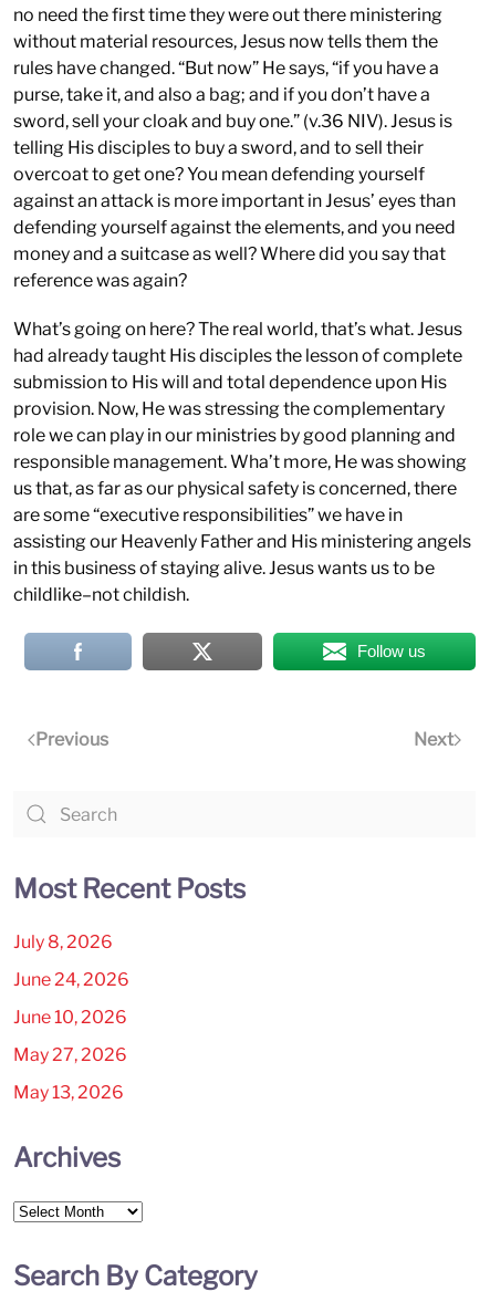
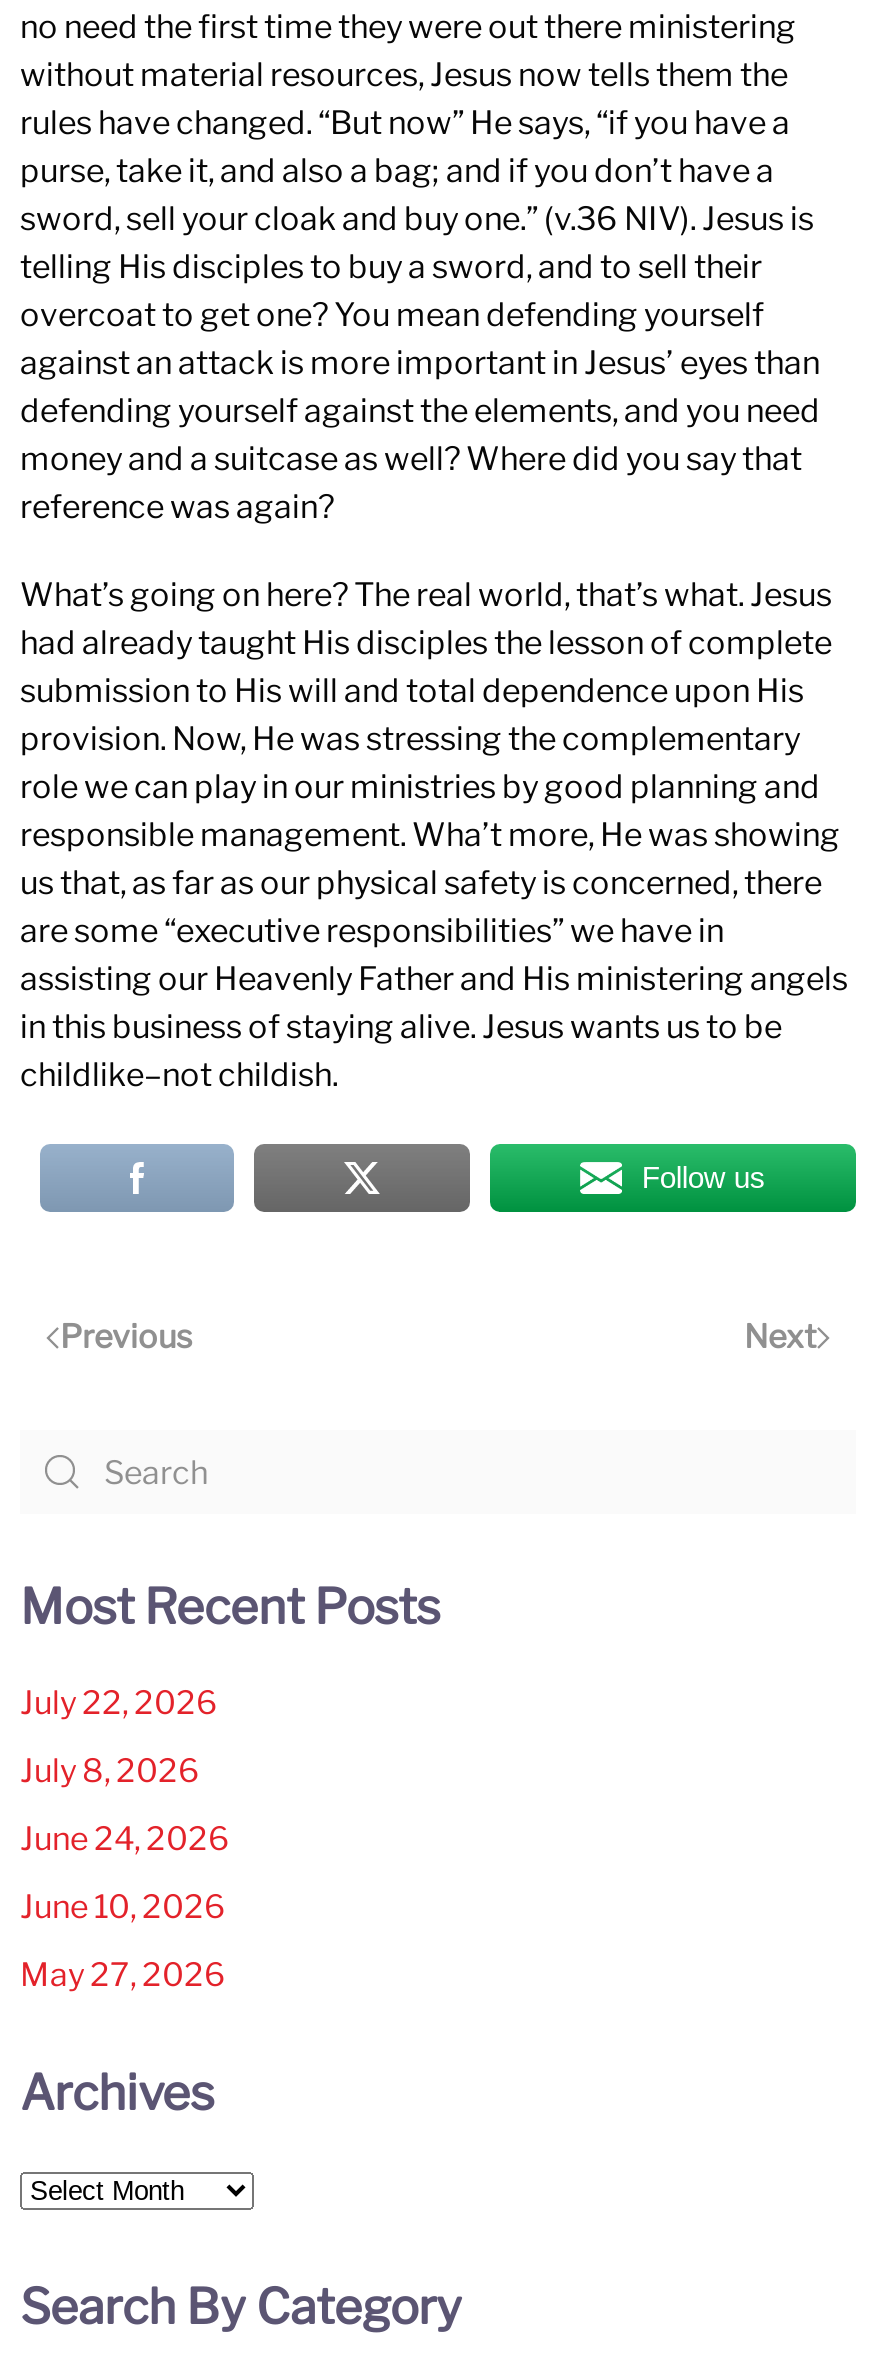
none -> [20,1684,218,1722] July 22, 2026
moved [13,931,129,1065] -> [20,1752,230,1994]: July 8, 2026 | June 24, 2026 | June 10, 2026 | May 27, 2026
[13,1082,124,1103] May 13, 2026 -> none

